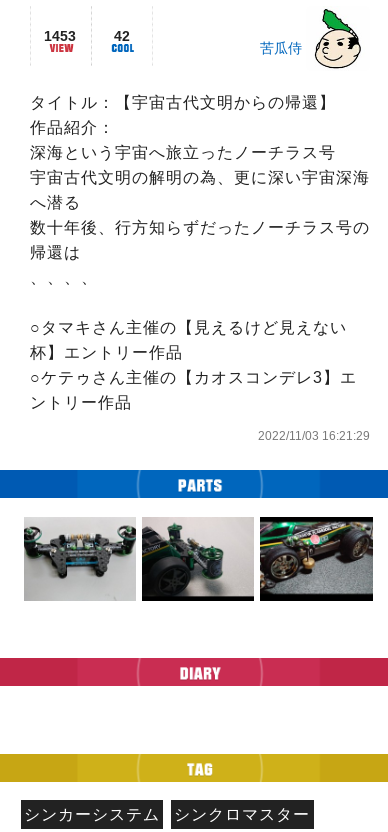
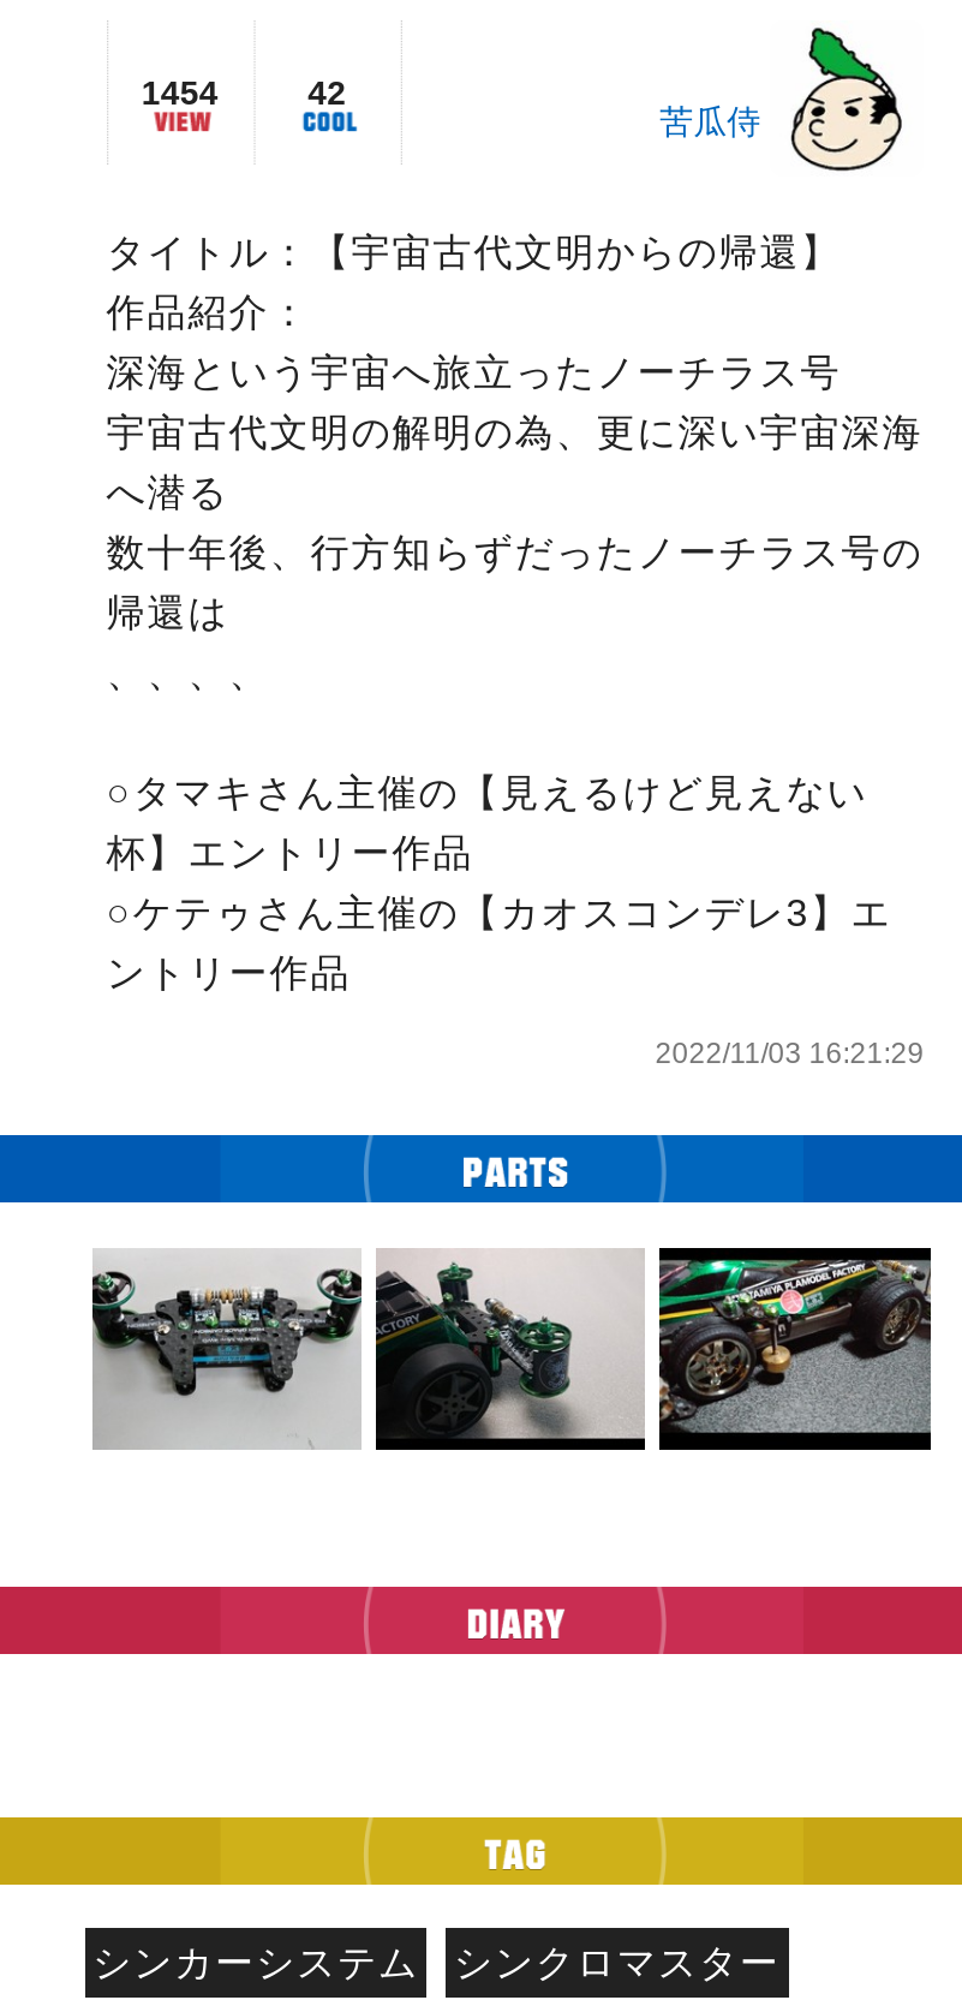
[44,28,76,44] 1453 -> [141,73,218,111] 1454

